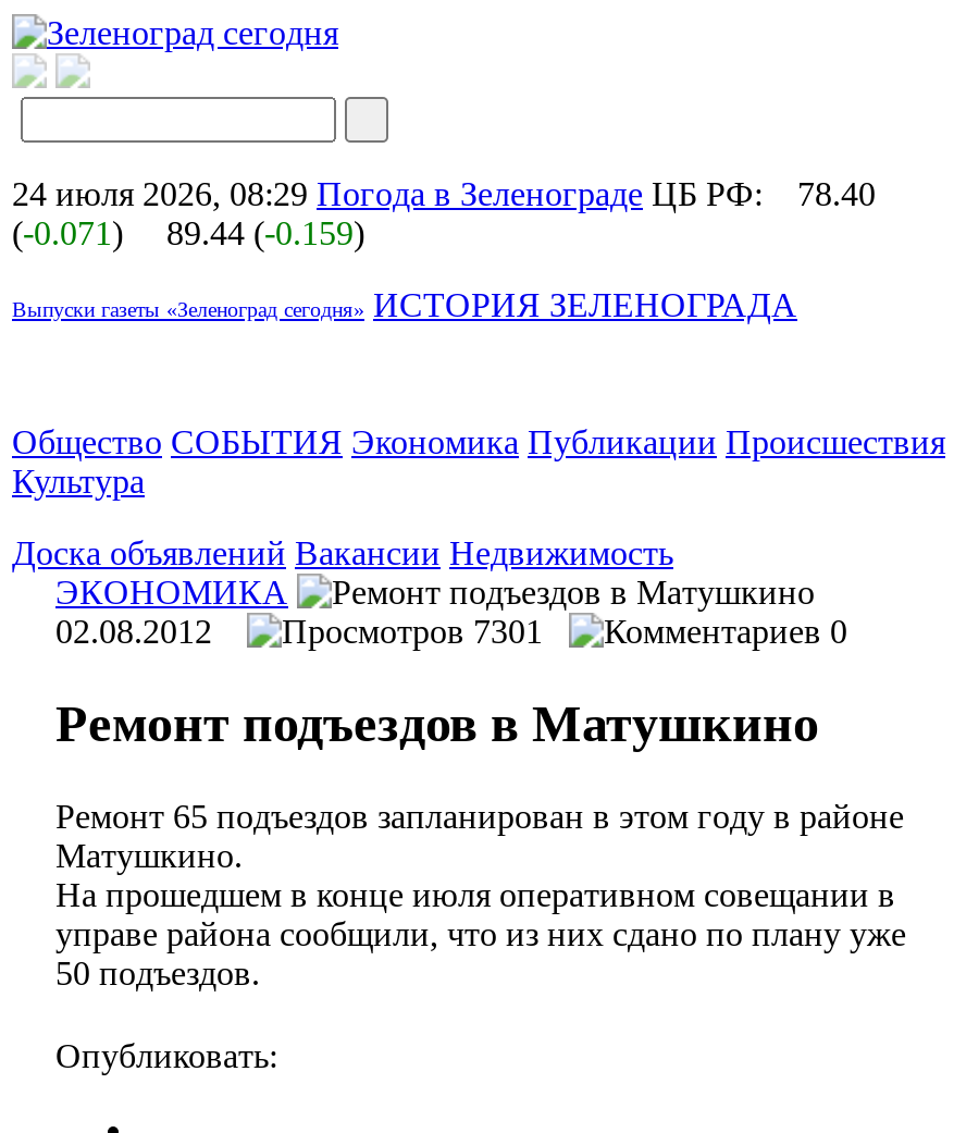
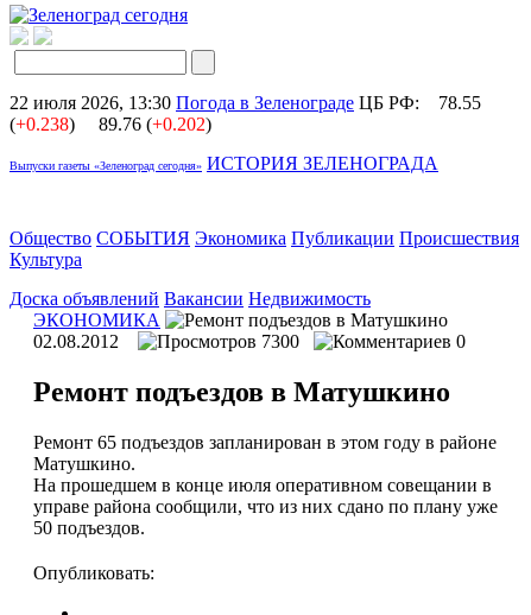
[12,175,876,212] 24 июля 2026, 08:29 Погода в Зеленограде ЦБ РФ: 78.40 -> [10,93,481,113] 22 июля 2026, 13:30 Погода в Зеленограде ЦБ РФ: 78.55
[12,214,123,251] (-0.071) -> [10,114,75,134] (+0.238)
[158,214,364,251] 89.44 (-0.159) -> [94,114,211,134] 89.76 (+0.202)
[464,613,569,650] 7301 -> [257,331,314,351] 7300

